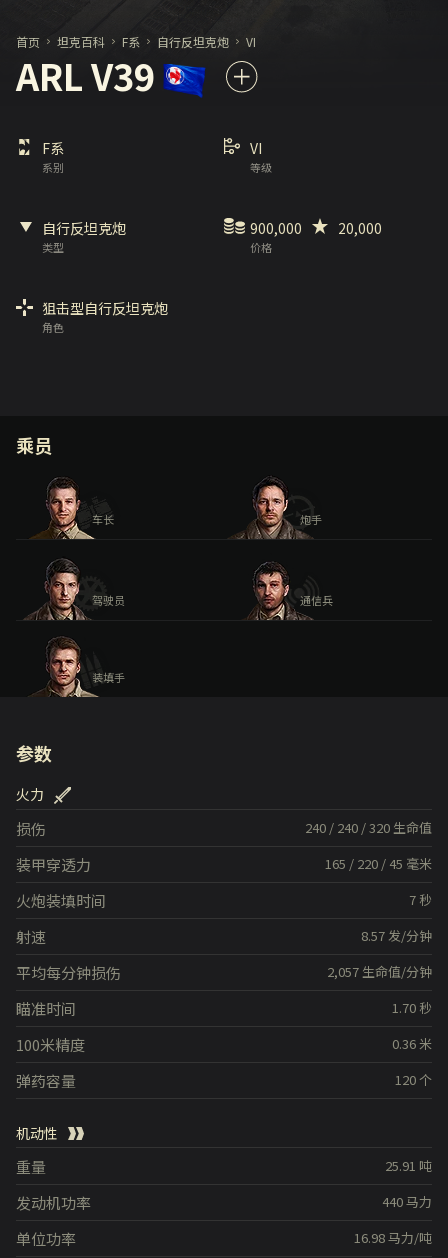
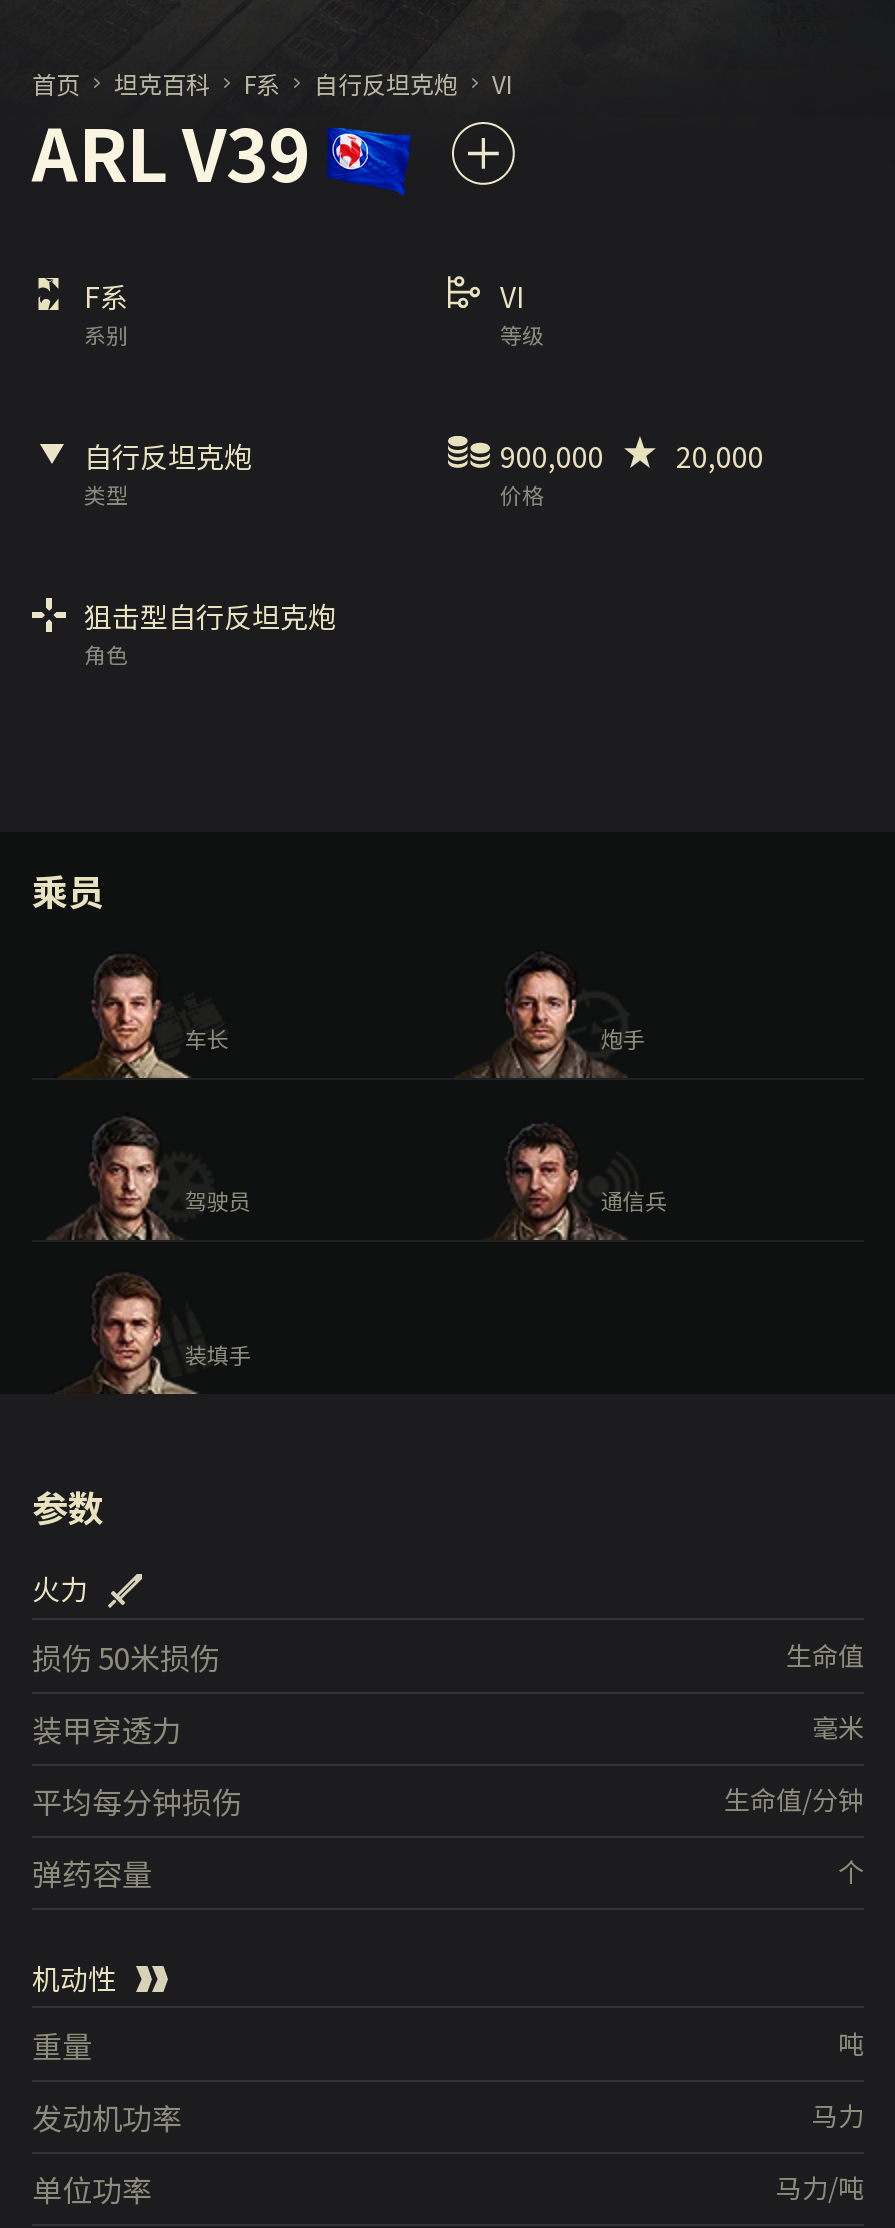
[16,818,432,839] 240 / 240 /320 生命值 | 损伤 -> [32,1635,864,1677] 生命值 | 损伤50米损伤
[325,854,432,873] 165 / 220 / 45 毫米 -> [812,1707,864,1745] 毫米
[16,890,432,981] 7秒 | 火炮装填时间 | 8.57发/分钟 | 射速 | 2,057生命值/分钟 -> [724,1779,864,1817] 生命值/分钟
[16,998,432,1089] 1.70 秒 | 瞄准时间 | 0.36 米 | 100米精度 | 120个 -> [838,1851,864,1889] 个
[385,1156,432,1175] 25.91吨 -> [838,2023,864,2061] 吨
[382,1192,432,1211] 440马力 -> [812,2095,864,2133] 马力
[354,1228,432,1247] 16.98马力/吨 -> [776,2167,864,2205] 马力/吨

